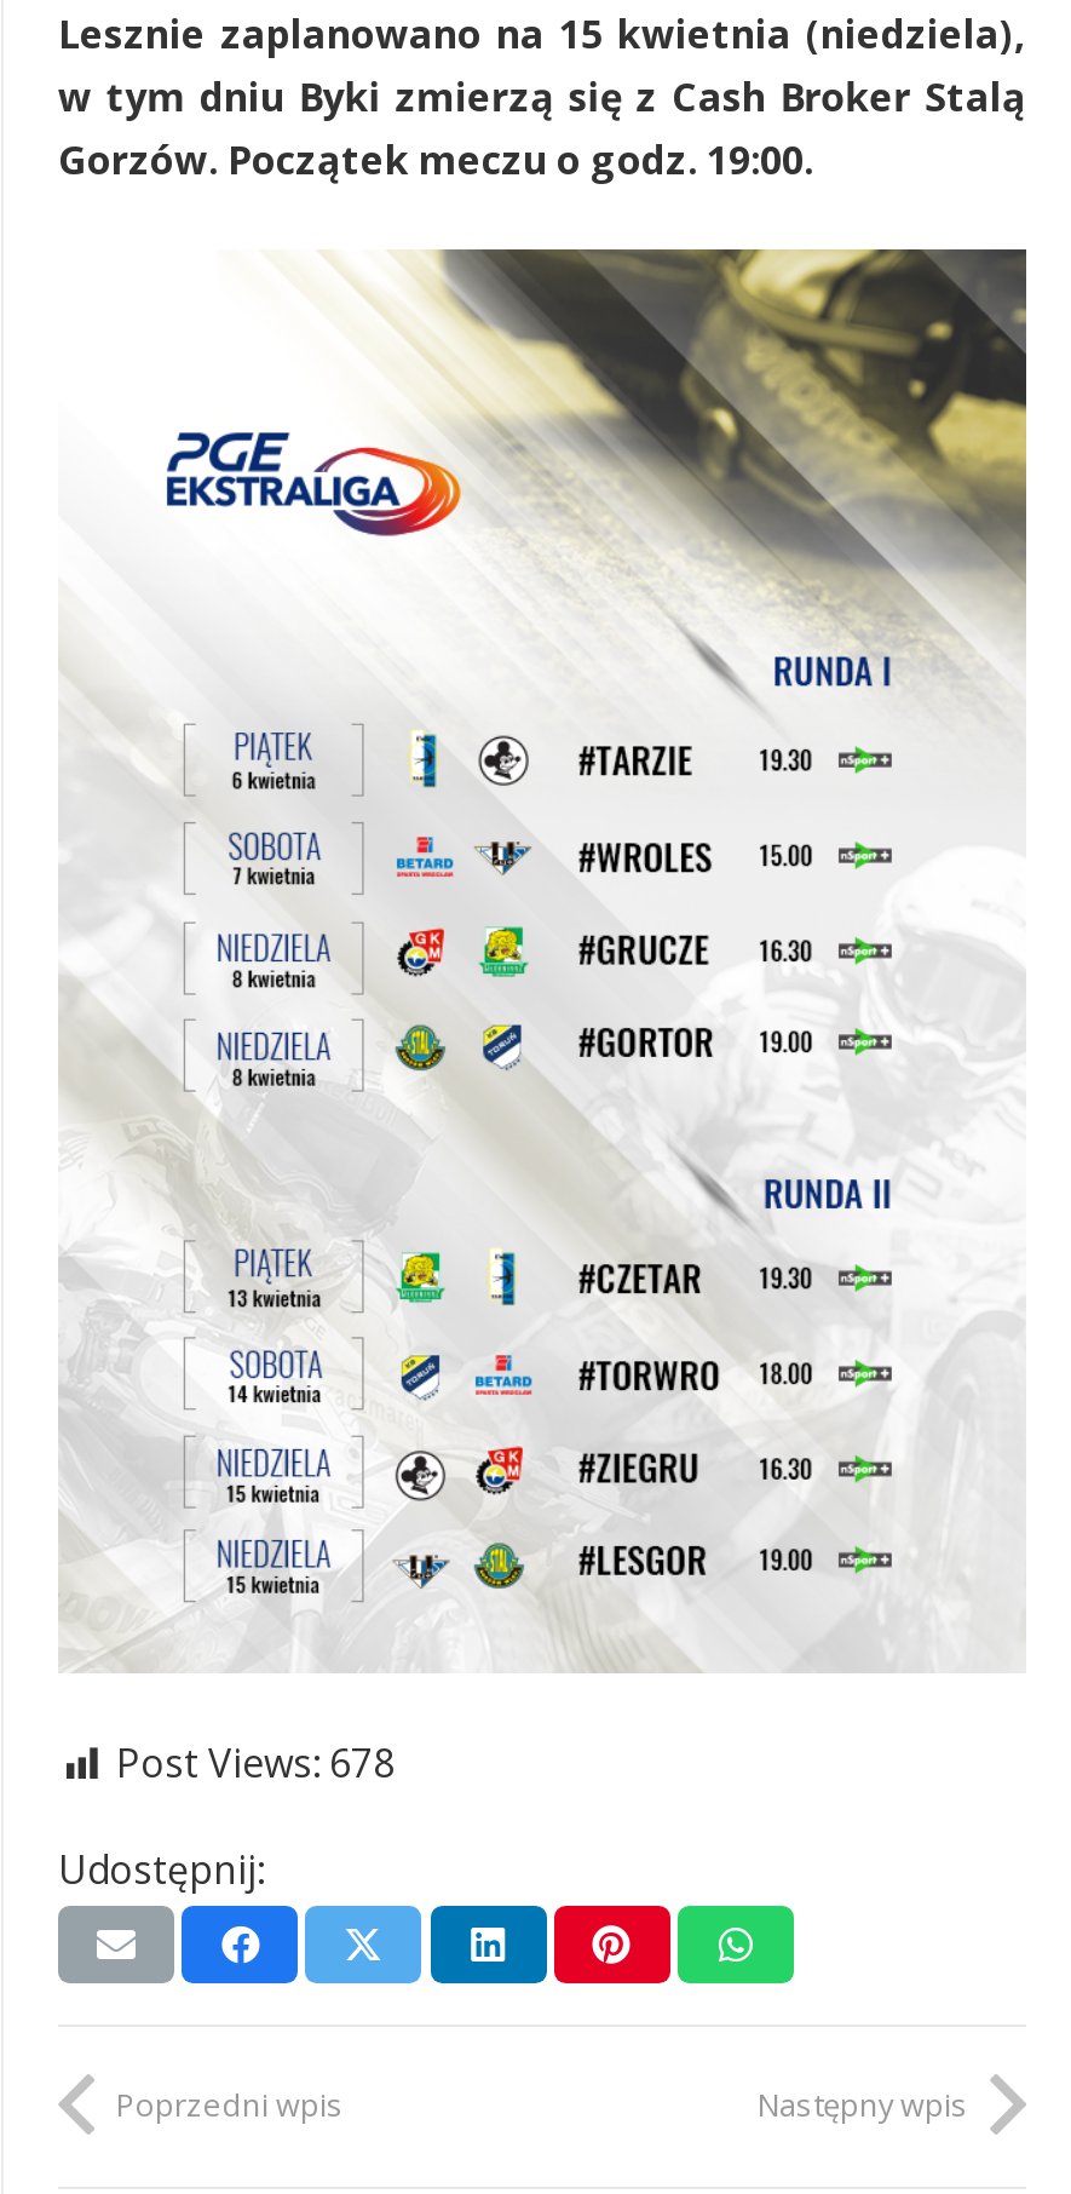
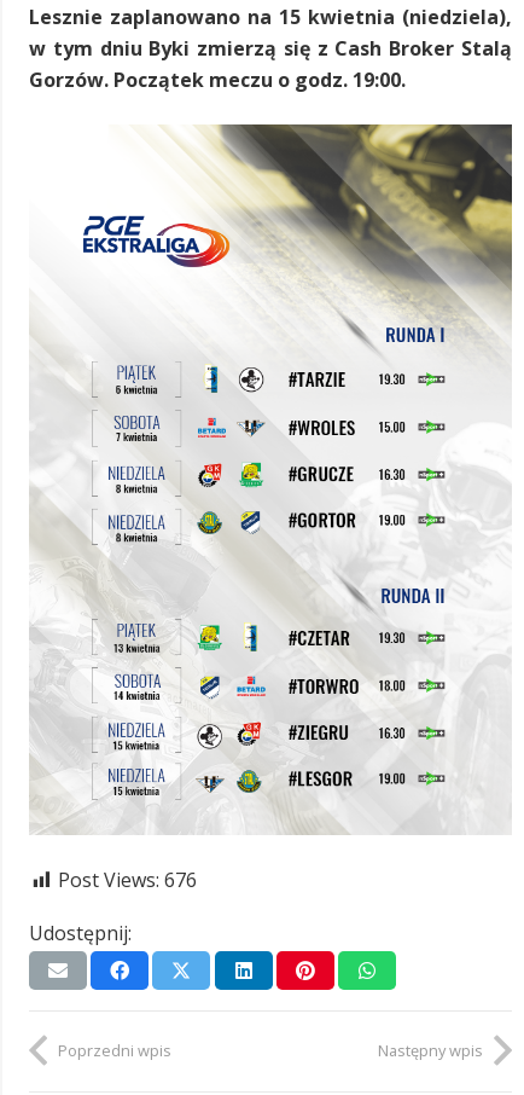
[116,1736,395,1789] Post Views: 678 -> [58,866,197,893] Post Views: 676

